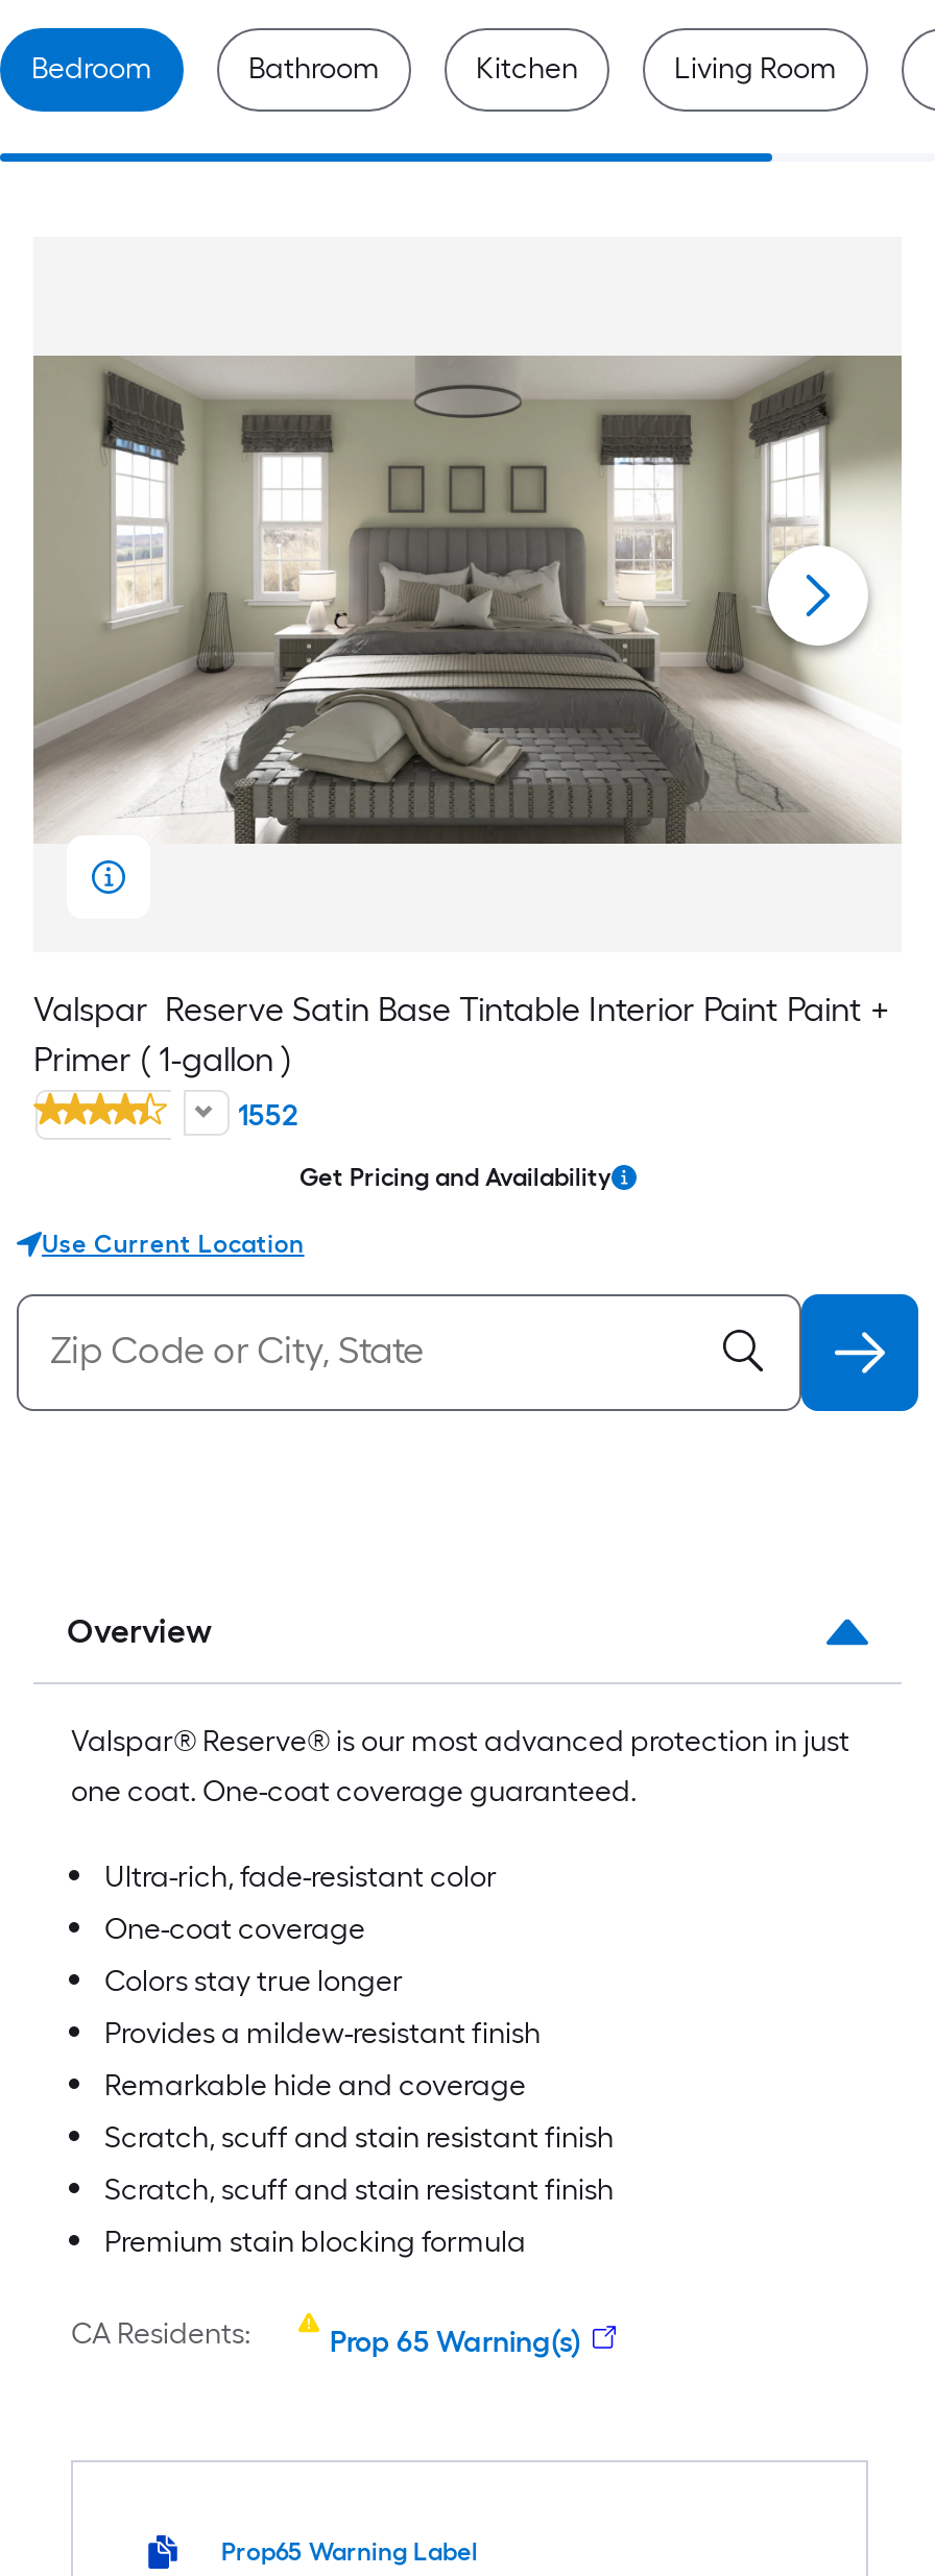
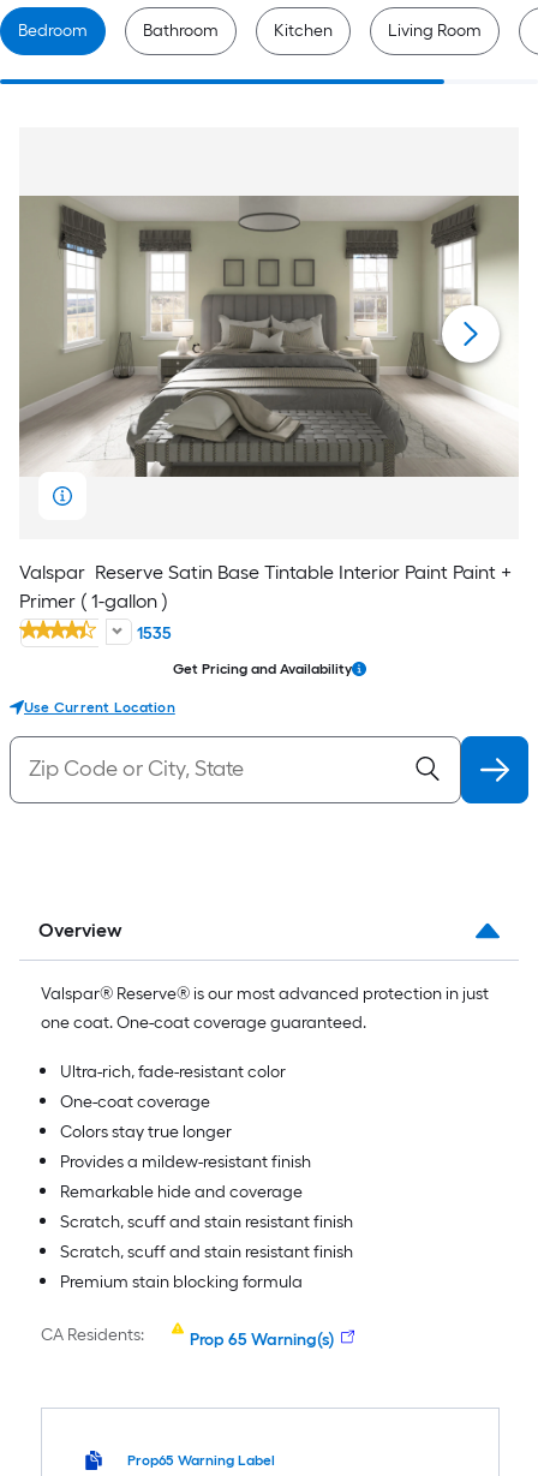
[238,1098,298,1134] 1552 -> [137,623,172,644] 1535

